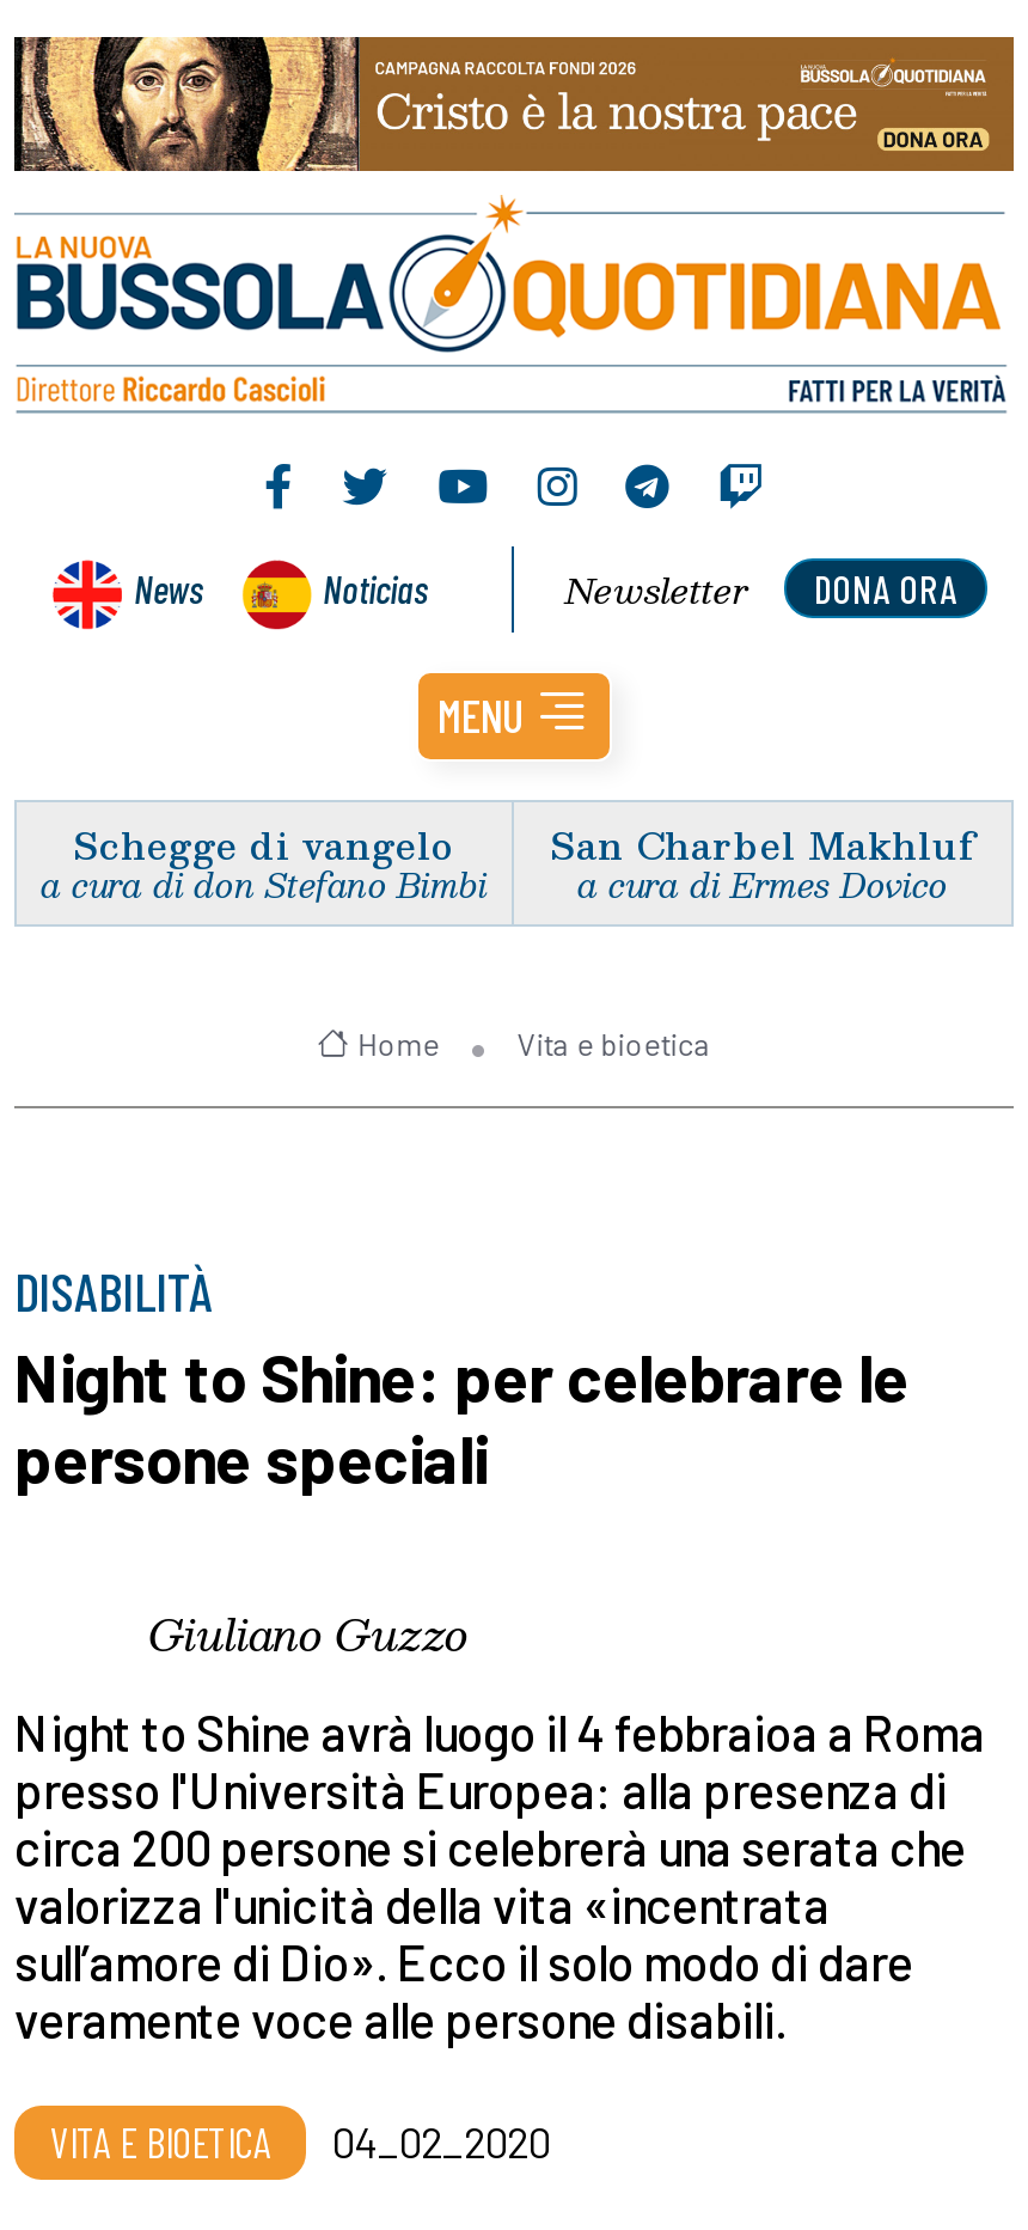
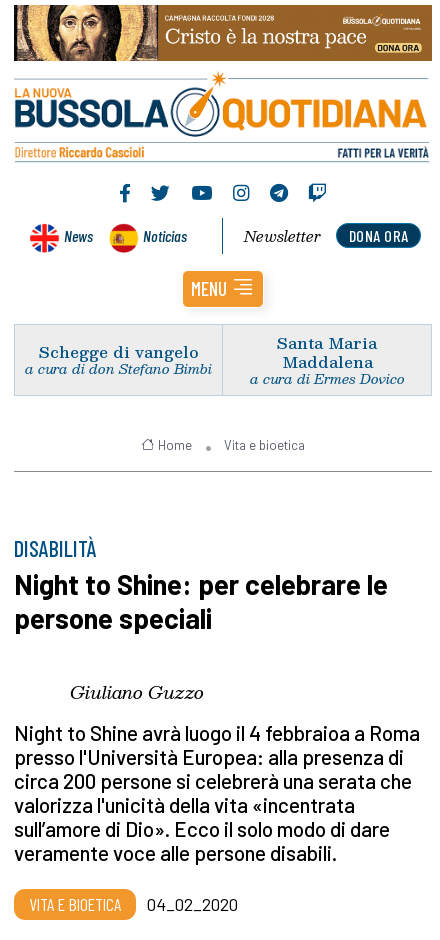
[550,813,975,873] San Charbel Makhluf -> [277,330,377,374] Santa Maria | Maddalena

